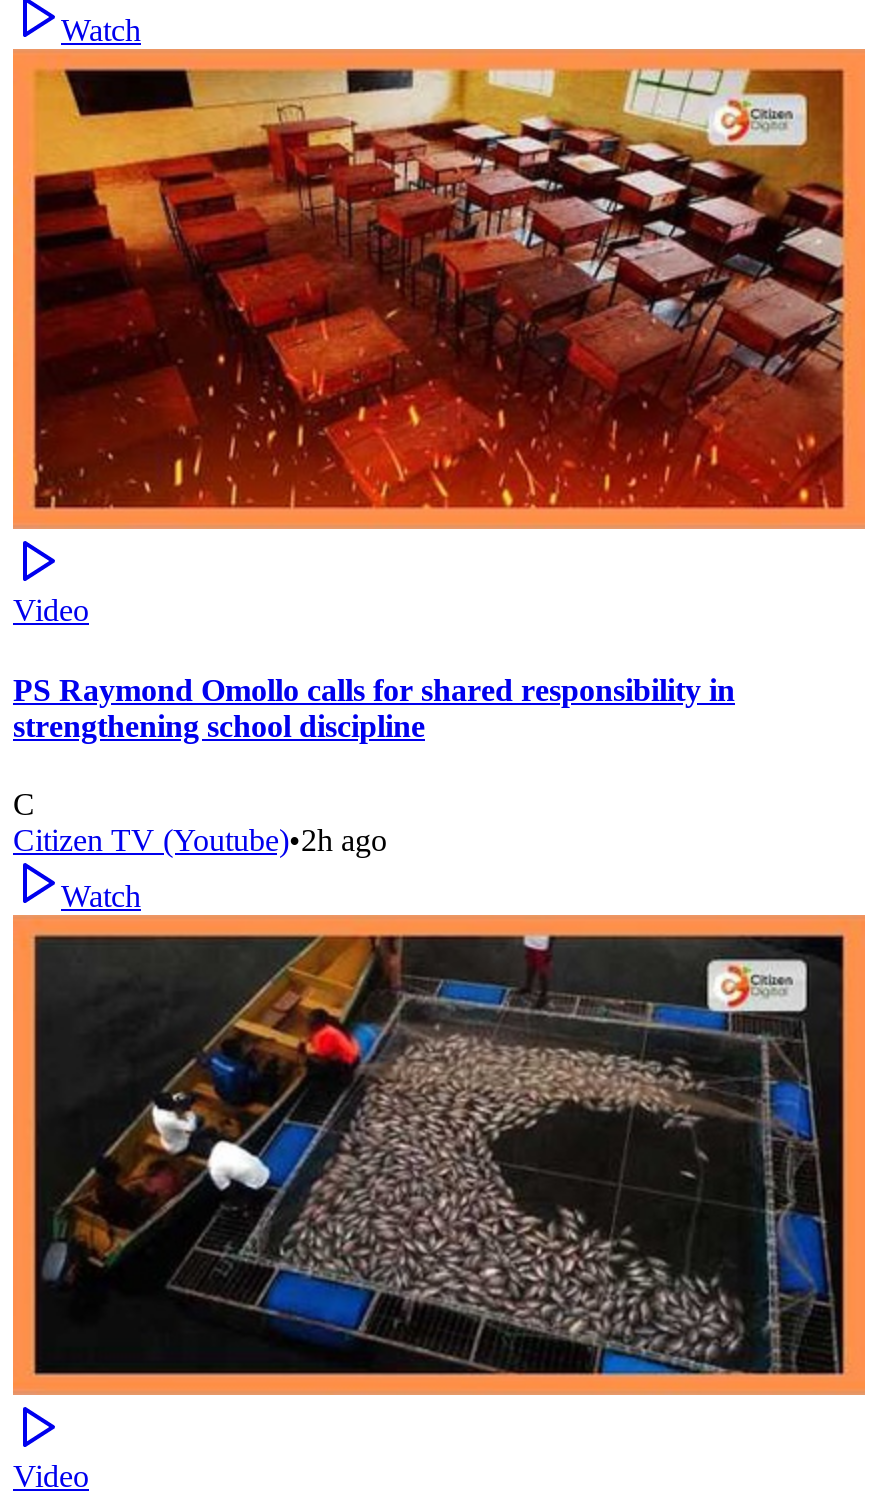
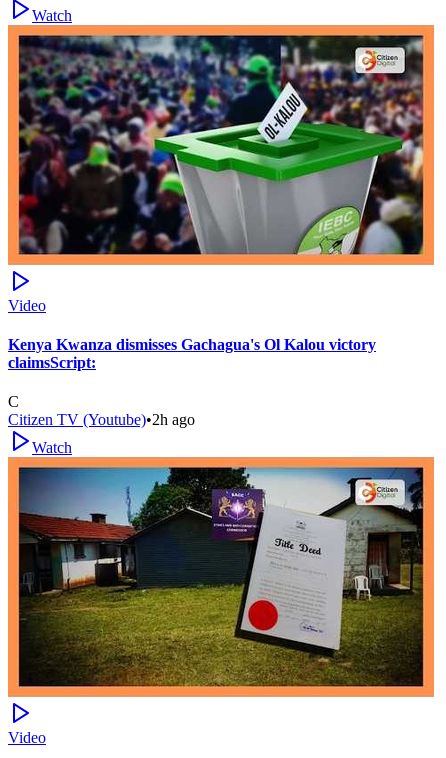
[33,68,845,510] [image] -> [18,33,424,256] [image]
[13,672,735,742] PS Raymond Omollo calls for shared responsibility in | strengthening school discipline -> [8,336,376,371] Kenya Kwanza dismisses Gachagua's Ol Kalou victory | claimsScript:
[35,934,841,1378] [image] -> [19,466,423,688] [image]

